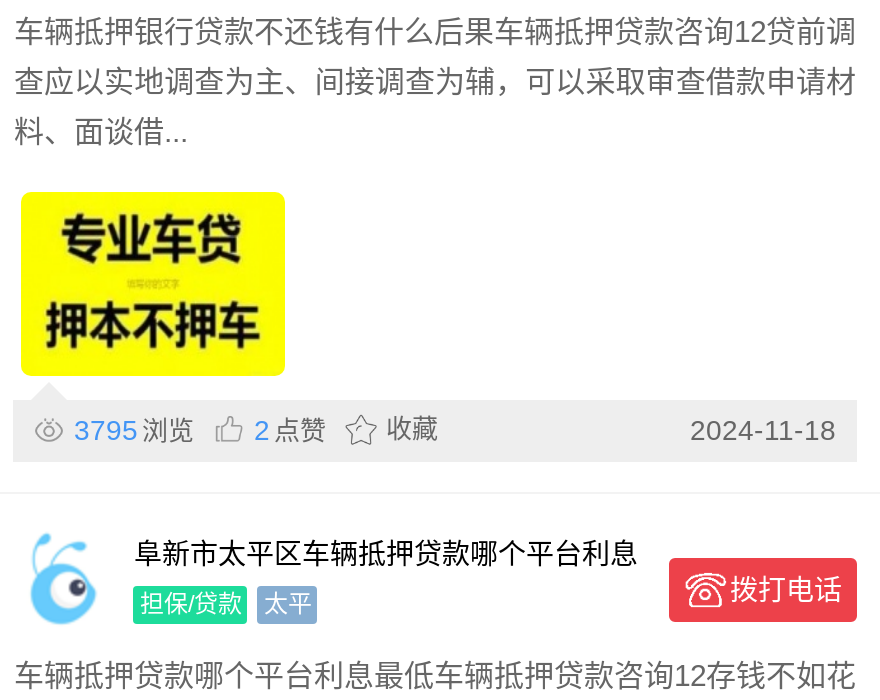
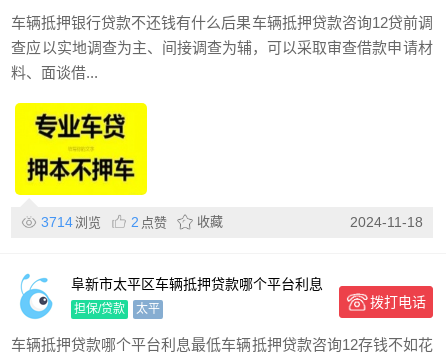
[74,413,438,445] 3795 浏览 2 点赞 收藏 -> [41,214,223,230] 3714 浏览 2 点赞 收藏

